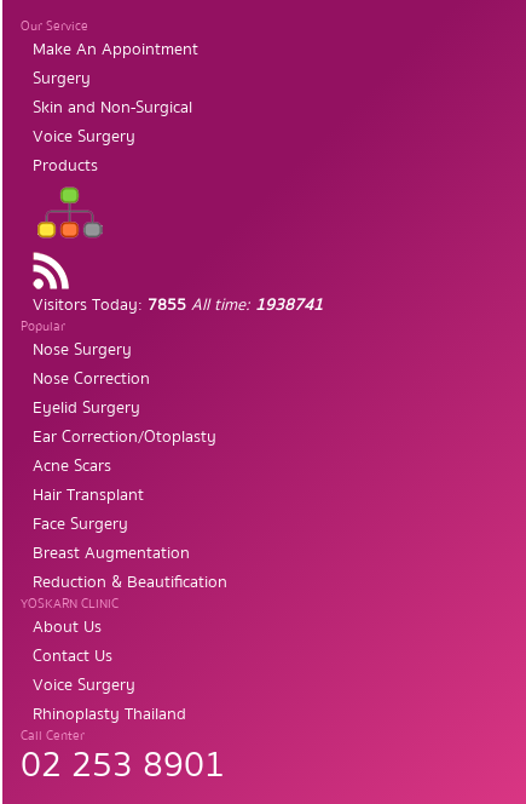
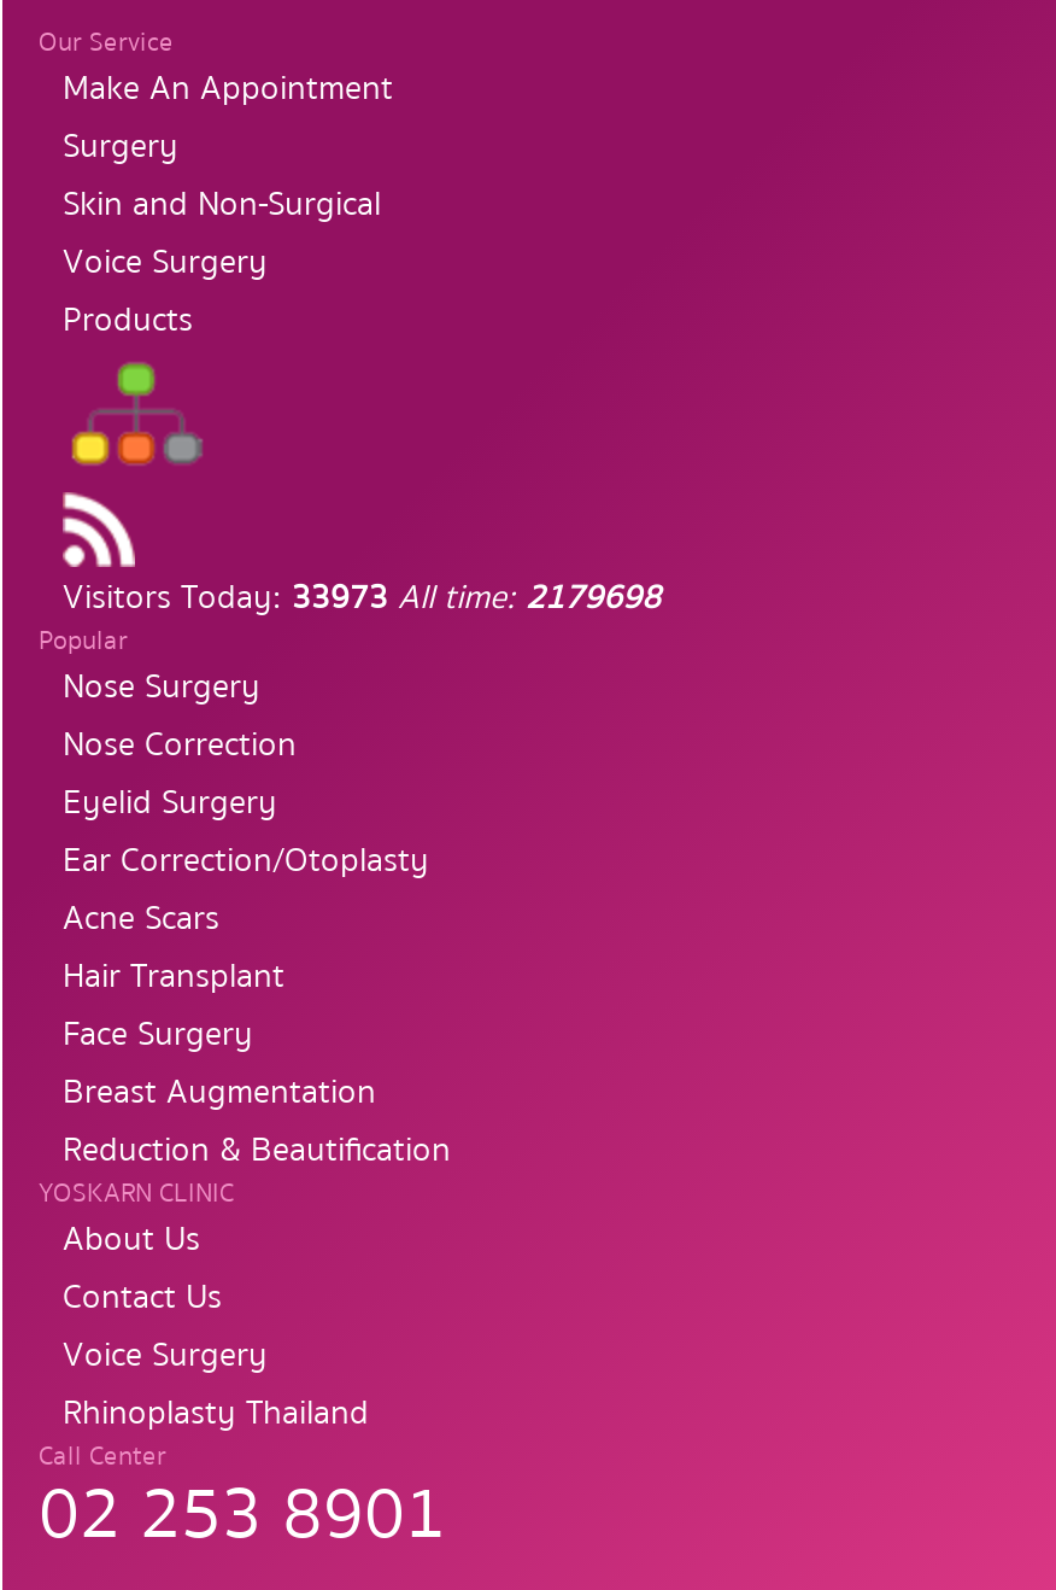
[33,292,323,318] Visitors Today: 7855 All time: 1938741 -> [63,572,661,625] Visitors Today: 33973 All time: 2179698

